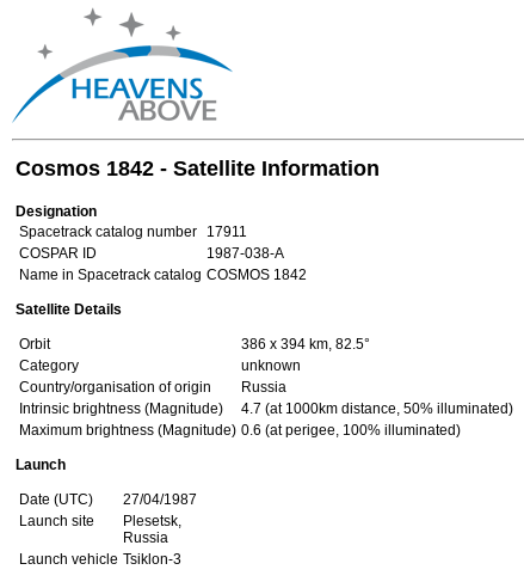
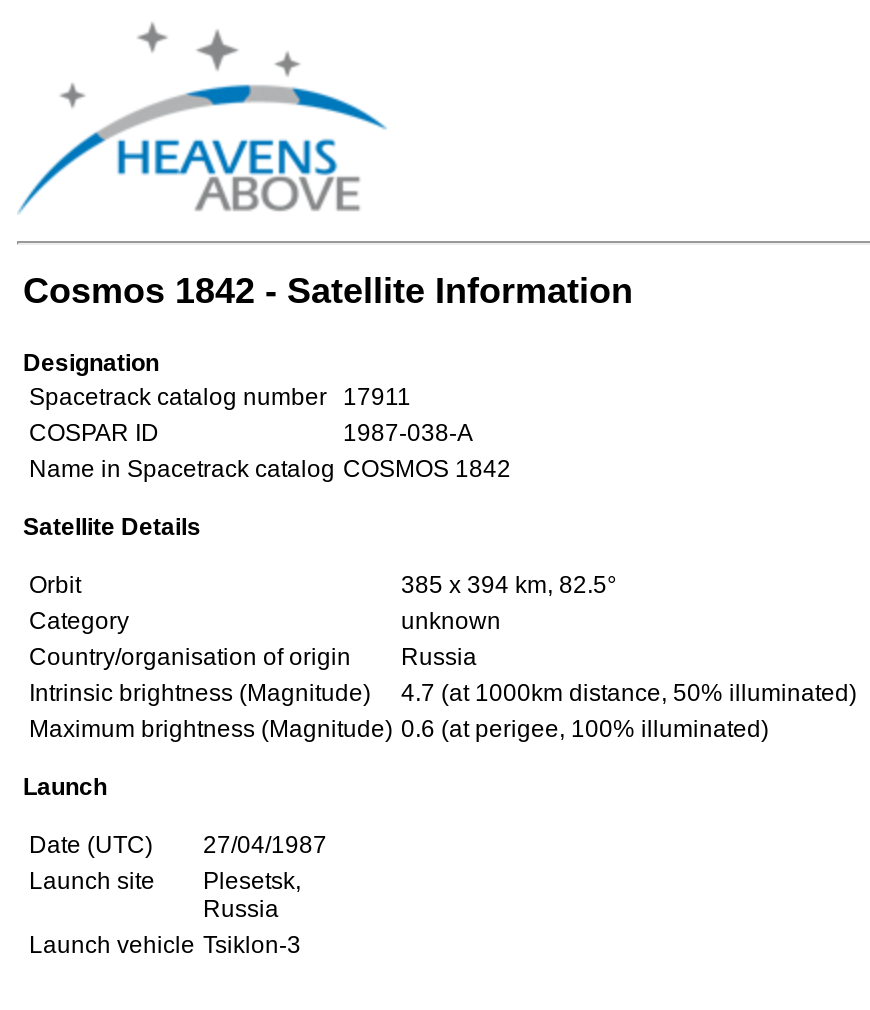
[241,336,370,353] 386 x 394 km, 82.5° -> [401,571,617,599] 385 x 394 km, 82.5°

